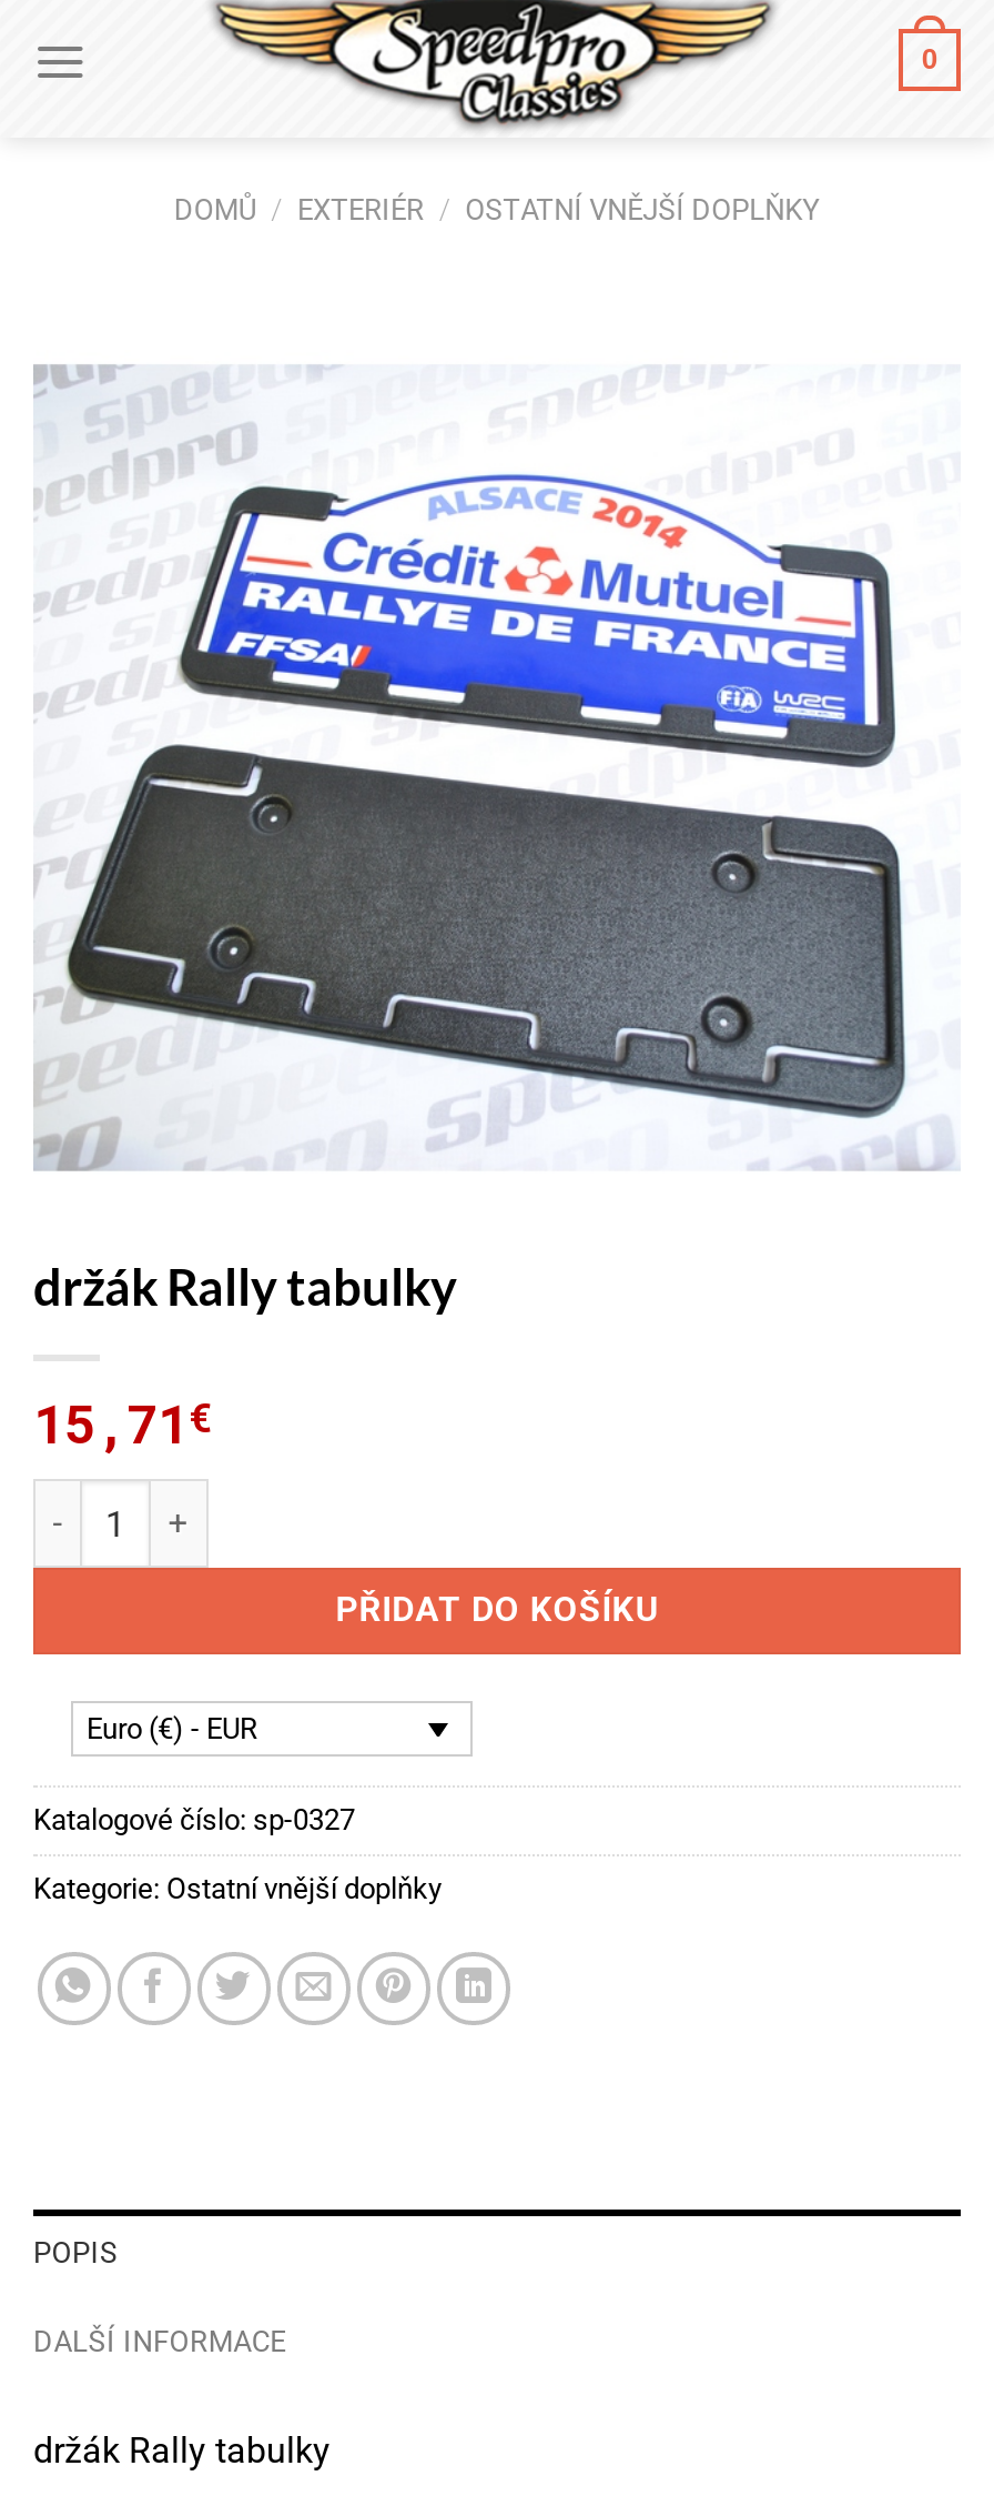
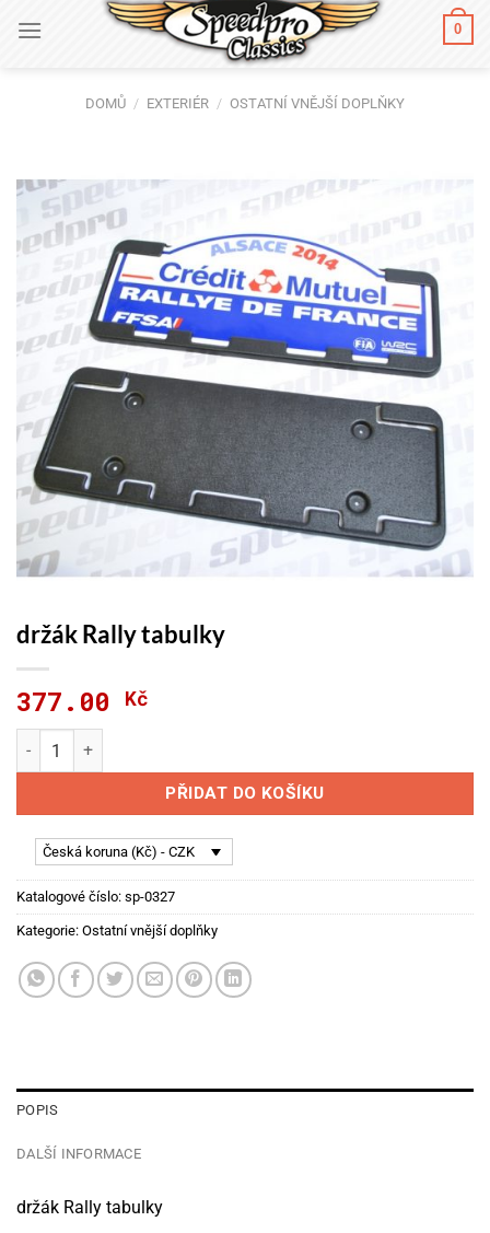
[33,1388,213,1459] 15,71€ -> [16,684,149,719] 377.00Kč
[87,1713,257,1746] Euro (€) - EUR -> [43,844,195,860] Česká koruna (Kč) - CZK

